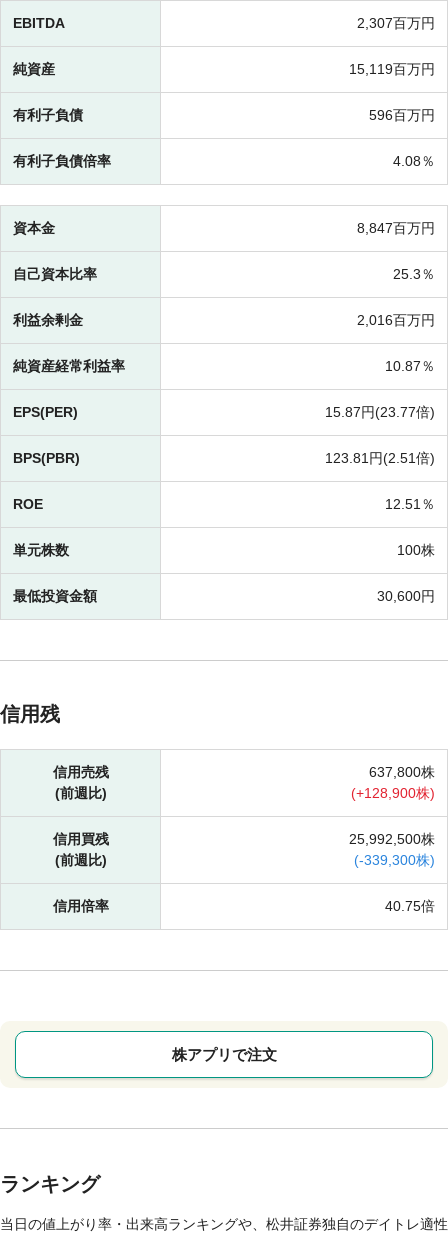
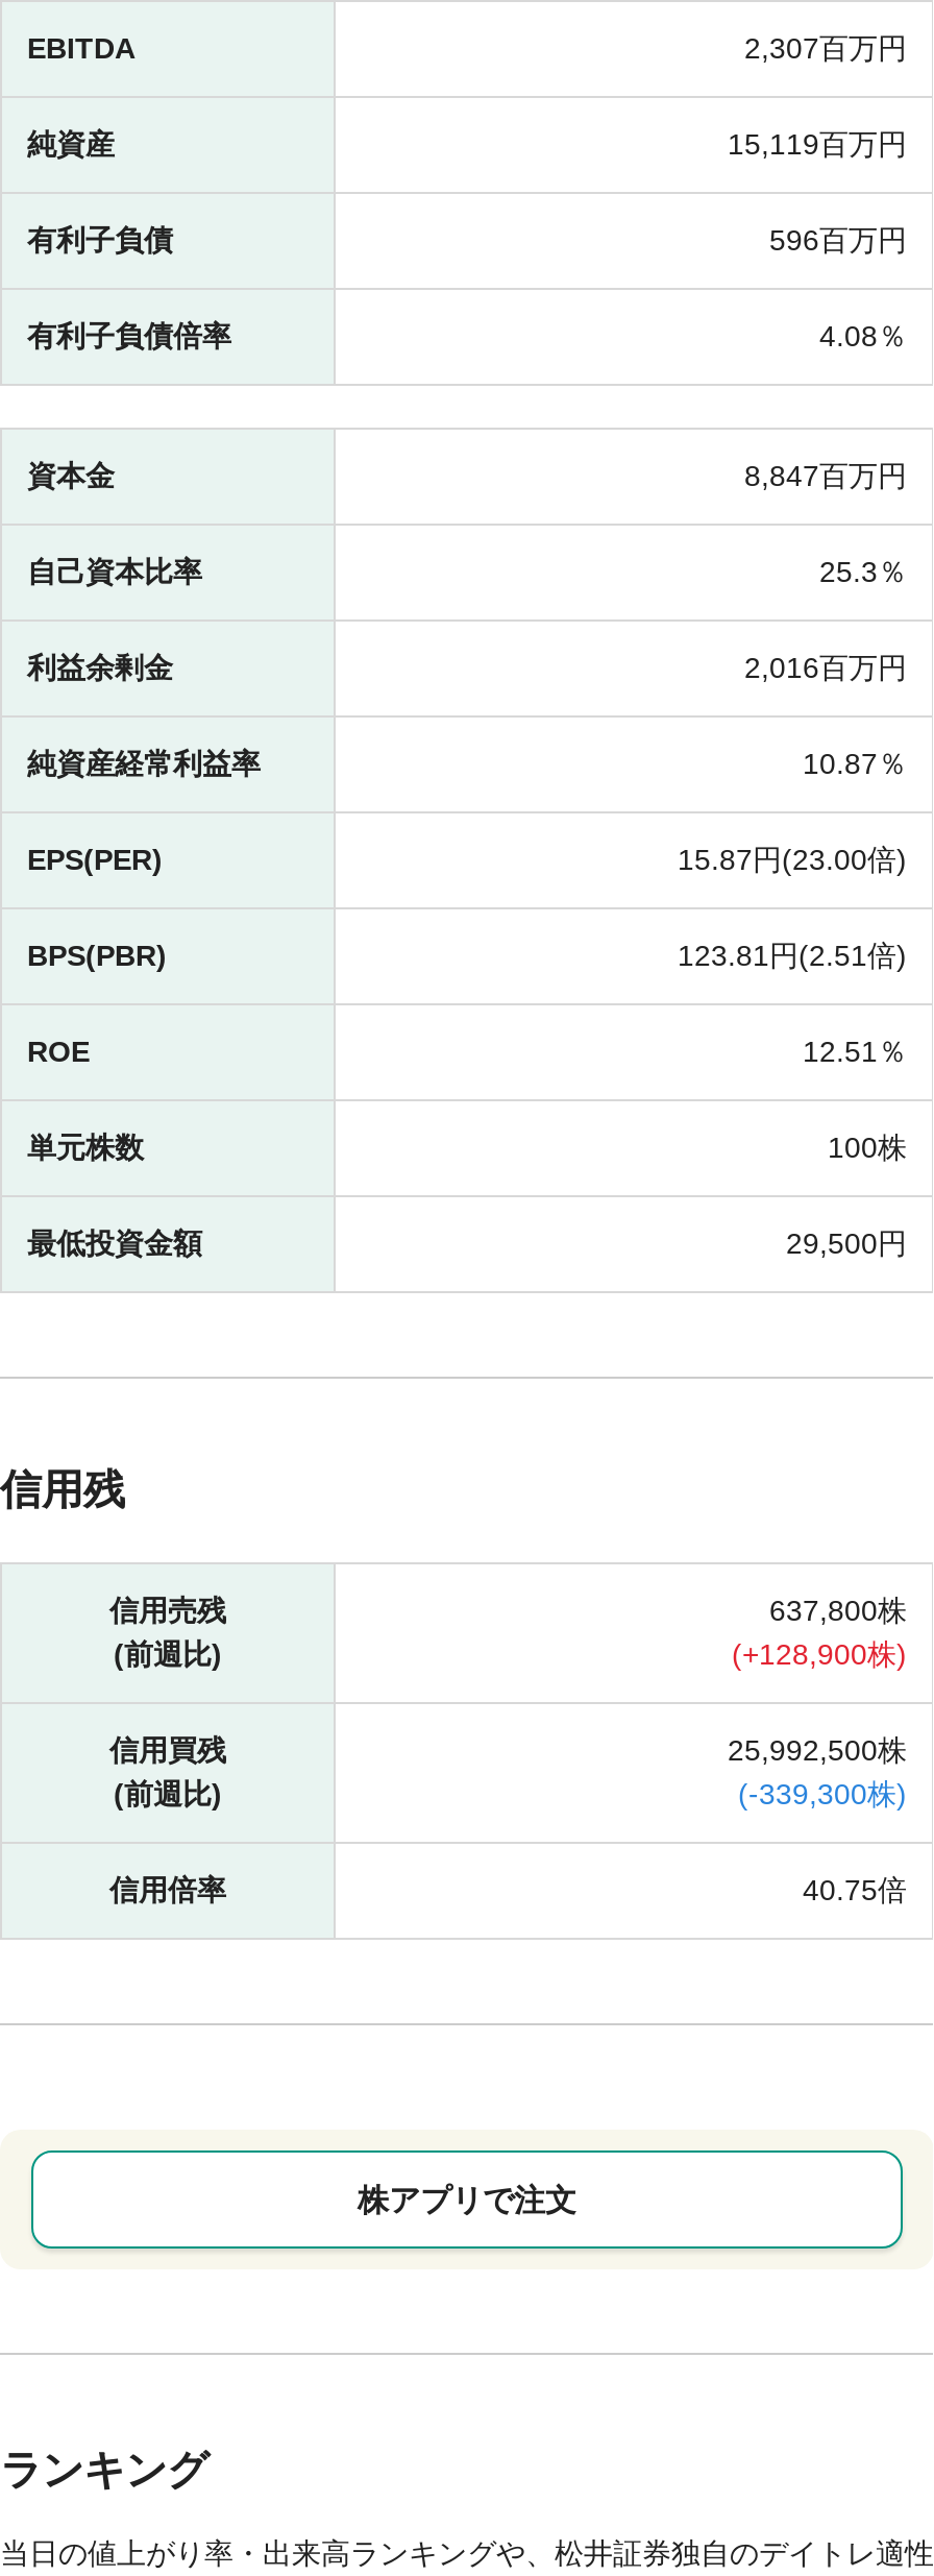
[325,404,435,420] 15.87円(23.77倍) -> [678,844,907,877] 15.87円(23.00倍)
[377,588,435,604] 30,600円 -> [786,1227,907,1261] 29,500円

